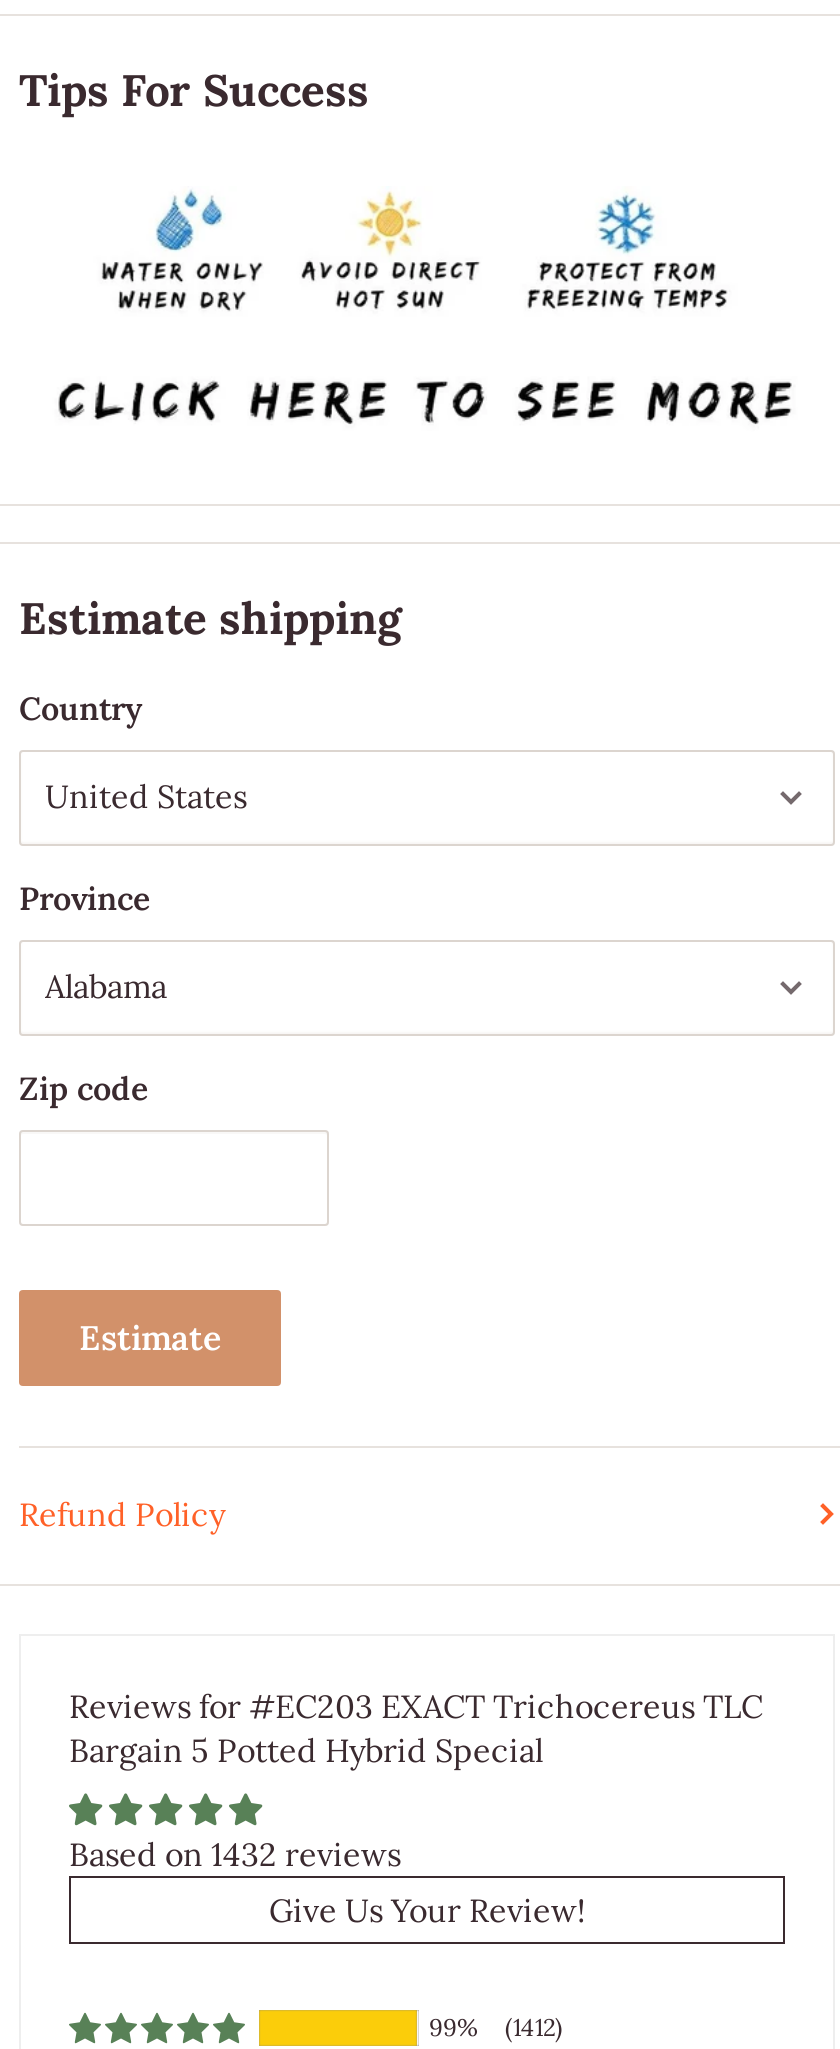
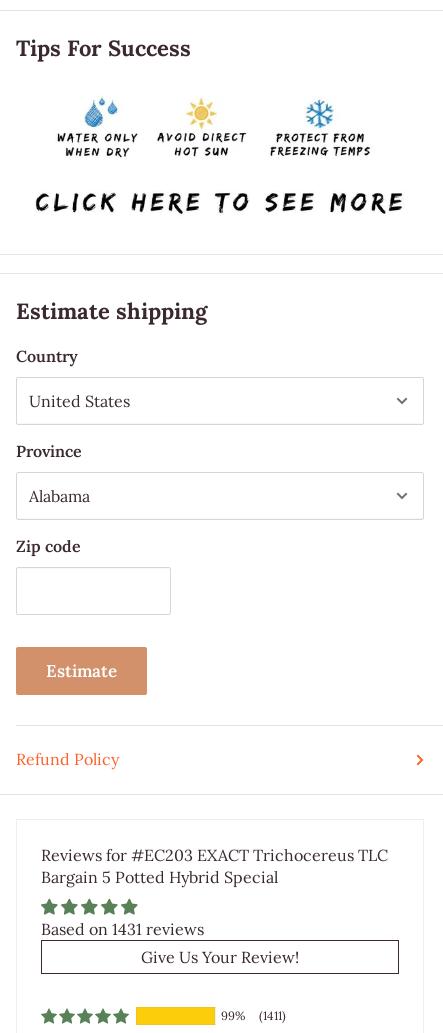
[69,1833,401,1873] Based on 1432 reviews -> [41,919,204,939] Based on 1431 reviews
[429,2011,563,2041] 99% (1412) -> [221,1008,286,1023] 99% (1411)

